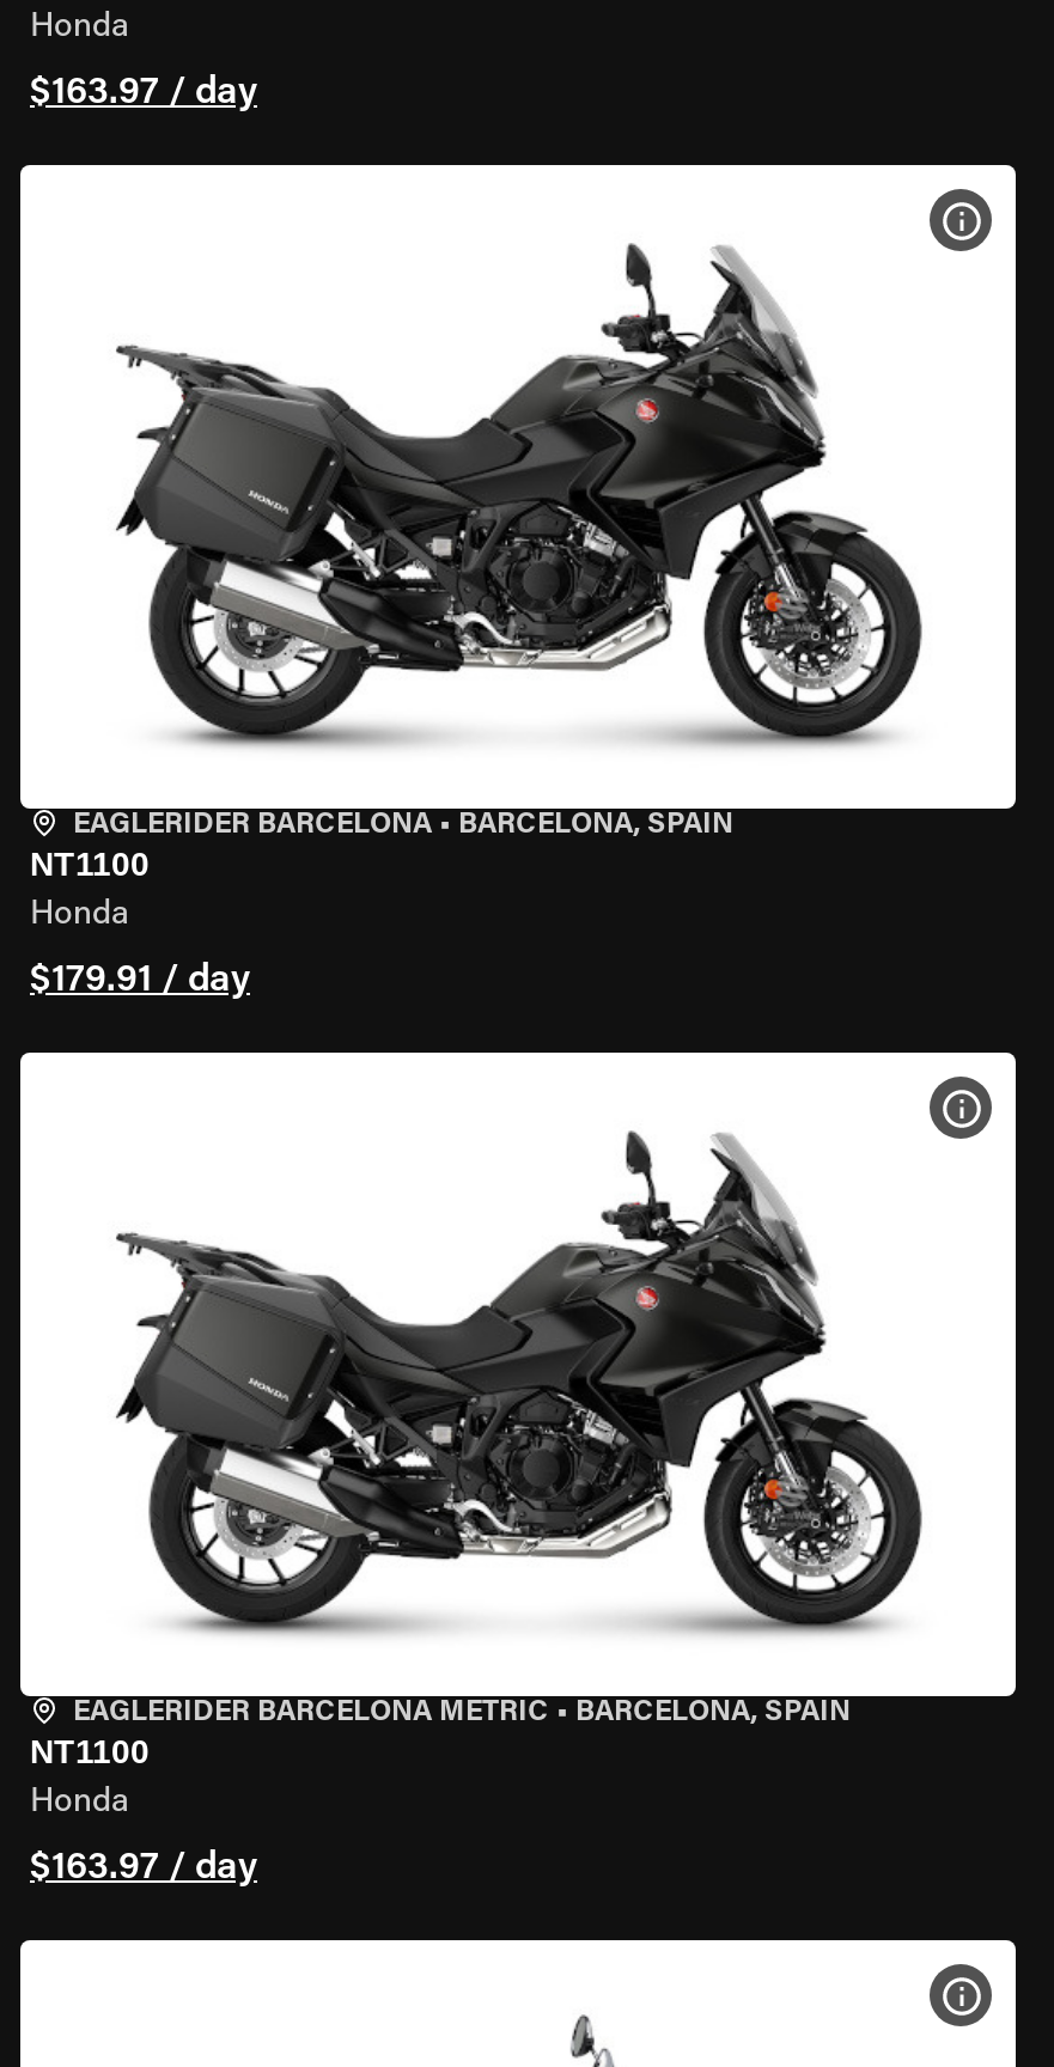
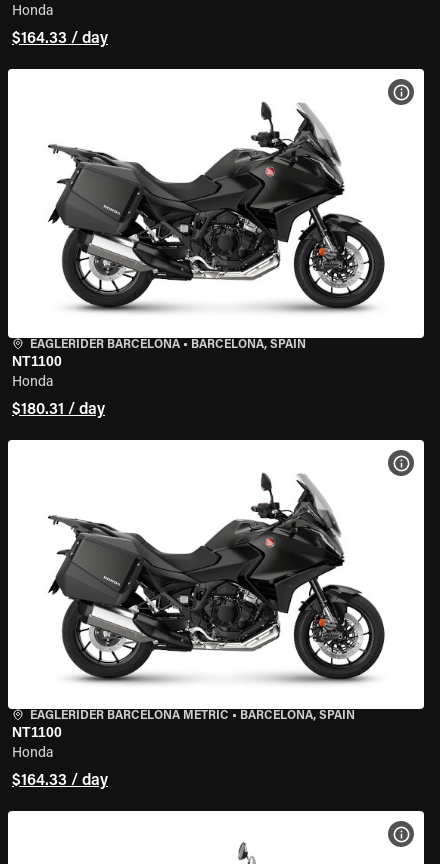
[30,74,257,112] $163.97 / day -> [12,31,108,47] $164.33 / day
[30,962,250,1000] $179.91 / day -> [12,402,105,418] $180.31 / day
[30,1849,257,1888] $163.97 / day -> [12,773,108,789] $164.33 / day

